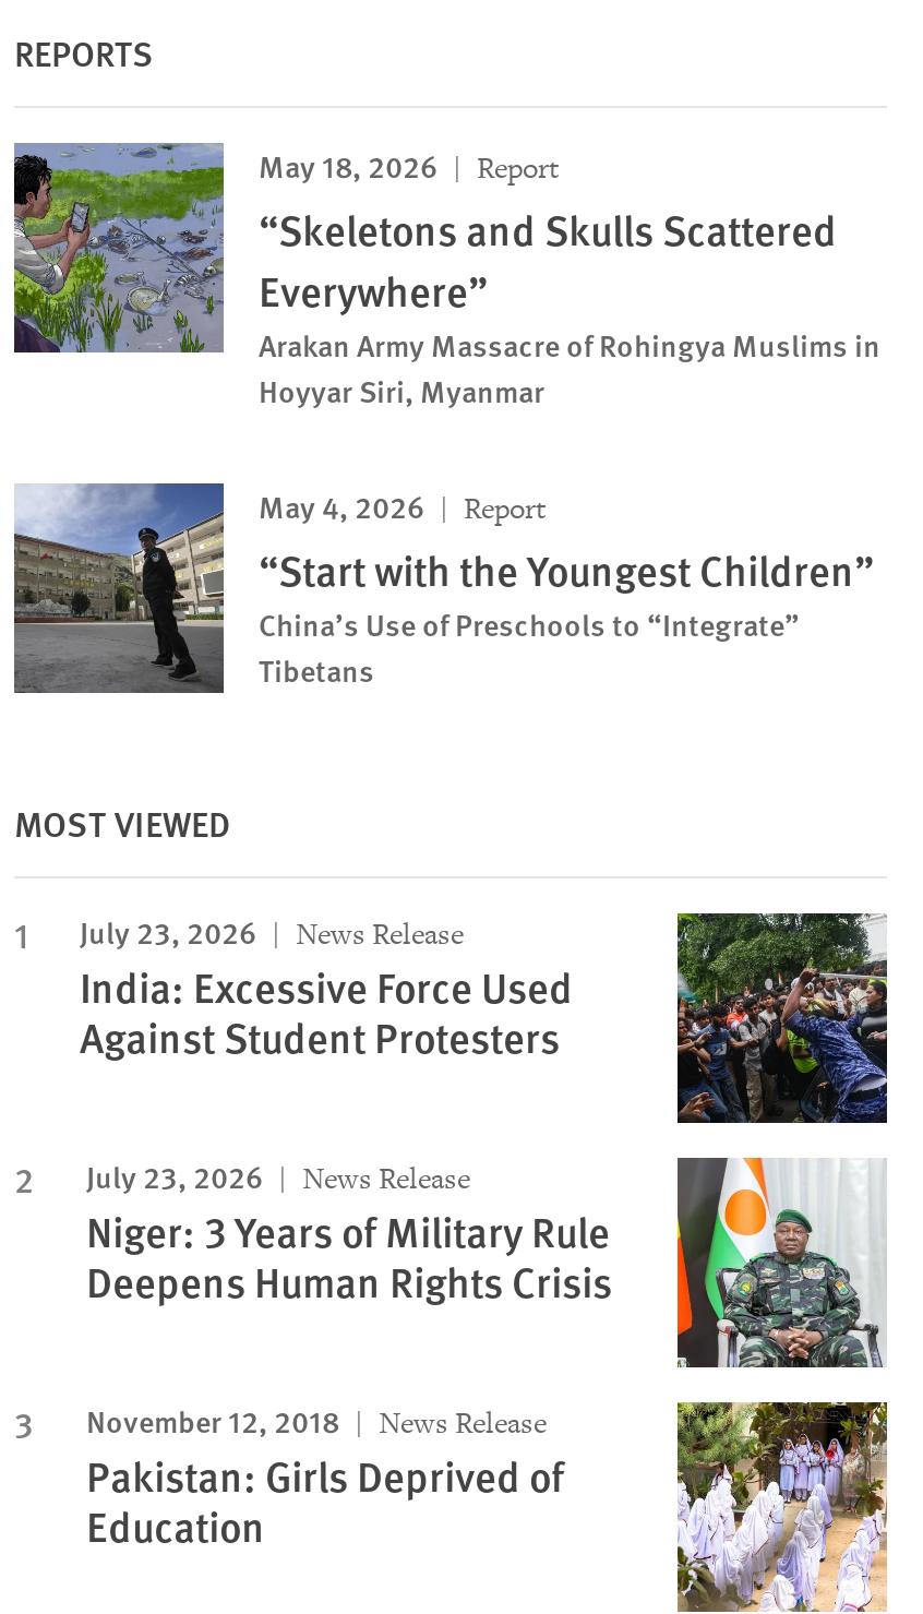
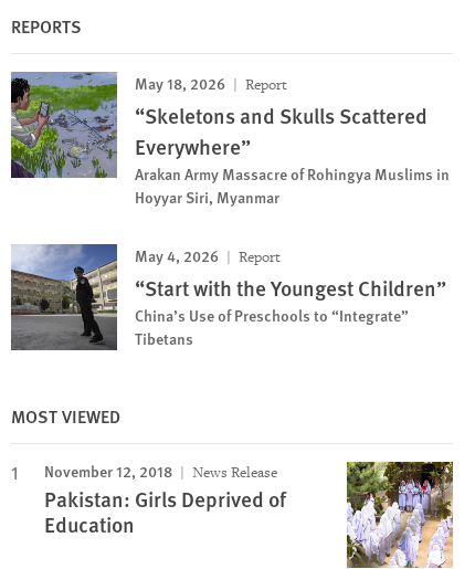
[80,908,889,1310] [image] | July 23, 2026 | News Release | India: Excessive Force Used | Against Student Protesters | July 23, 2026 | News Release | Niger: 3 Years of Military Rule | Deepens Human Rights Crisis -> none
[675,1156,887,1370] [image] -> none

